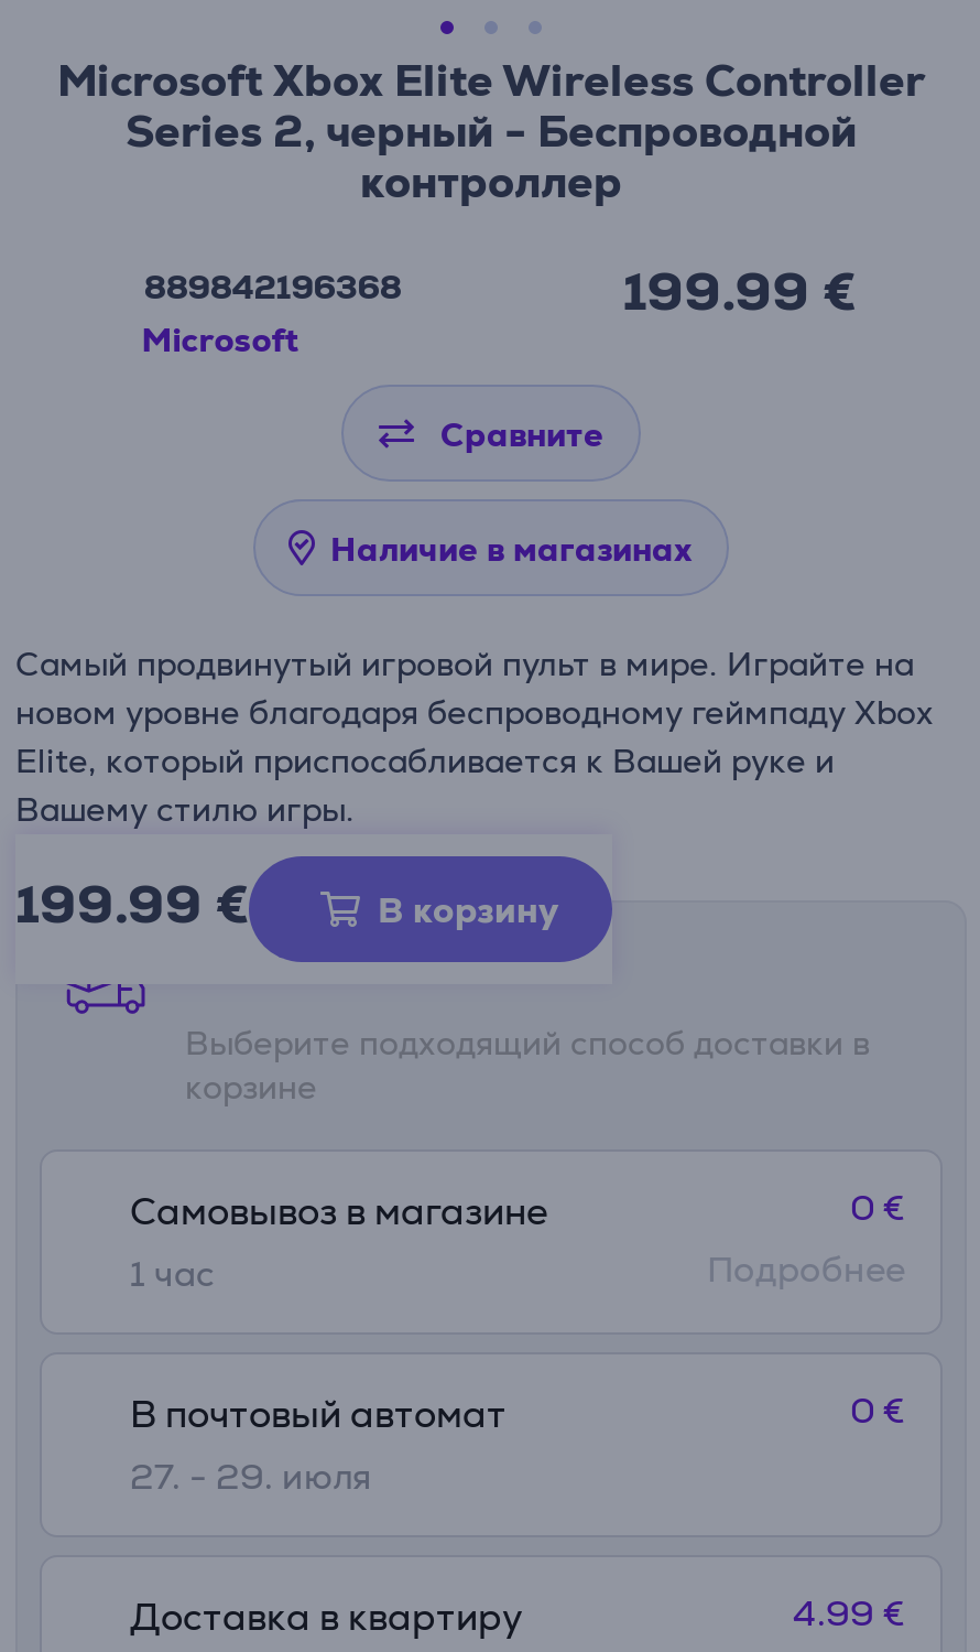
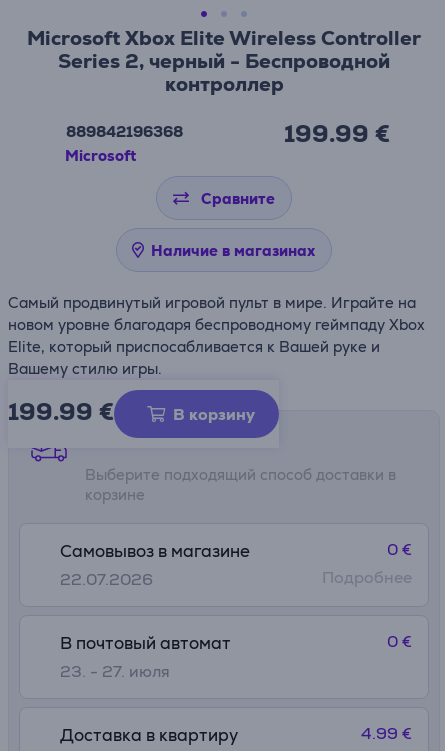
[130,1251,214,1297] 1 час -> [60,569,153,590] 22.07.2026
[130,1454,372,1500] 27. - 29. июля -> [60,661,170,682] 23. - 27. июля

